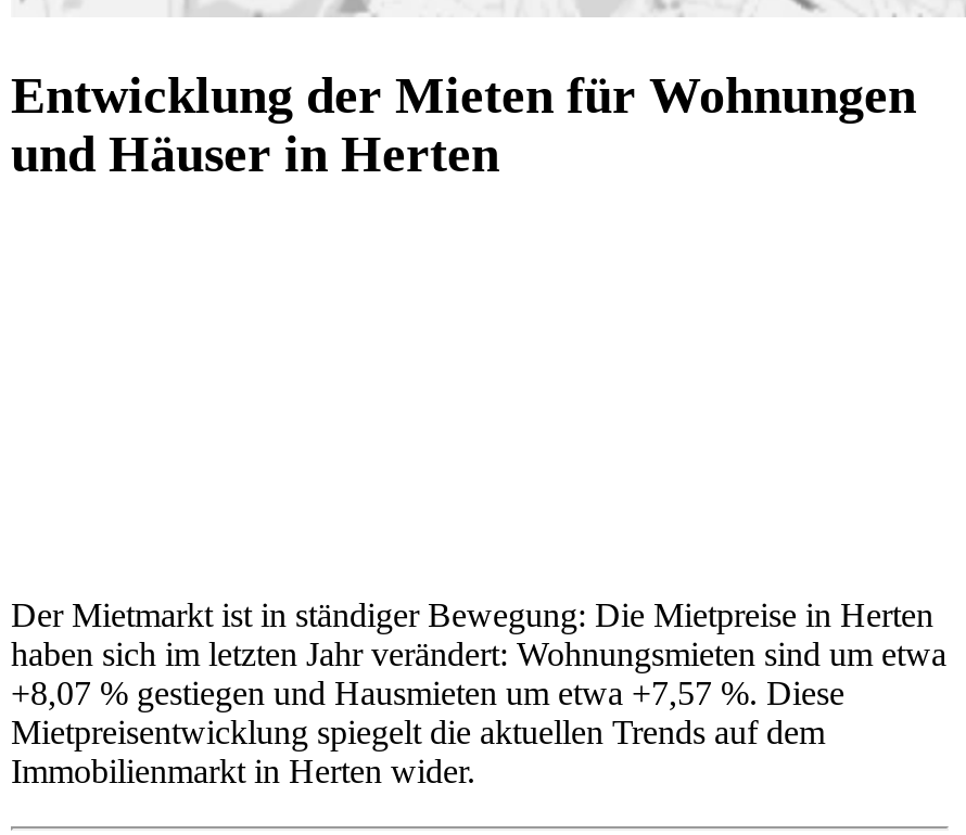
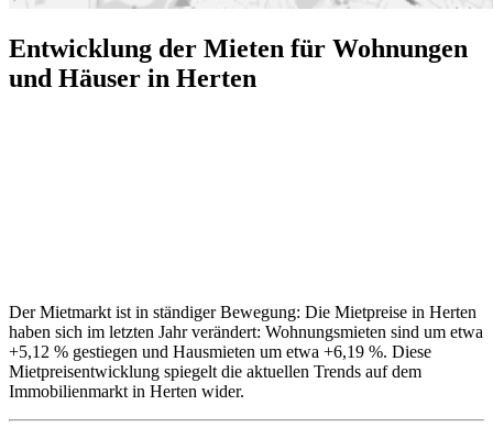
[11,675,844,712] +8,07 % gestiegen und Hausmieten um etwa +7,57 %. Diese -> [9,343,431,361] +5,12 % gestiegen und Hausmieten um etwa +6,19 %. Diese

